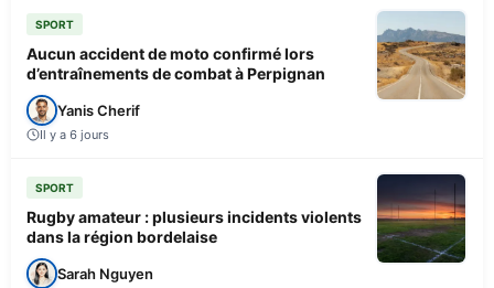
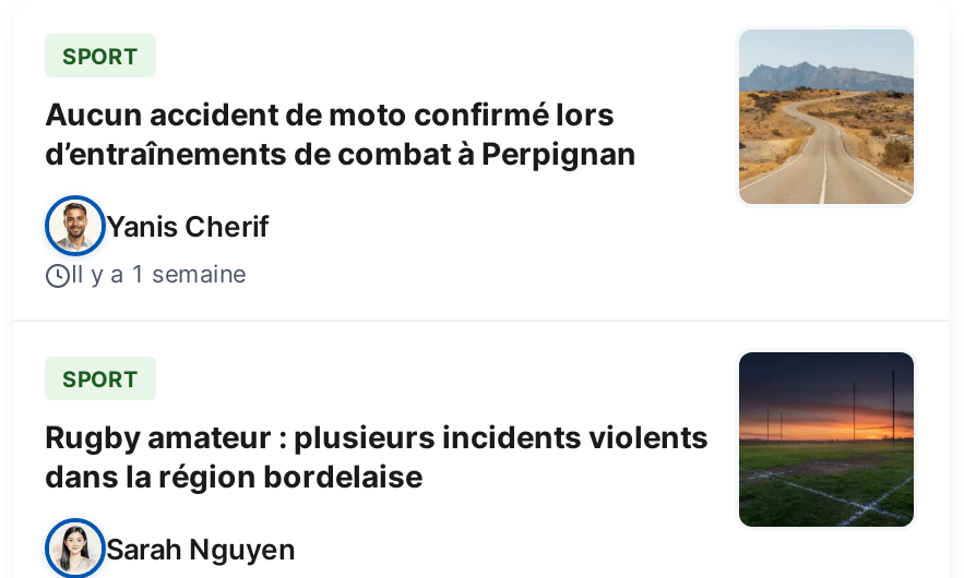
[40,126,109,142] Il y a 6 jours -> [71,259,246,289] Il y a 1 semaine

